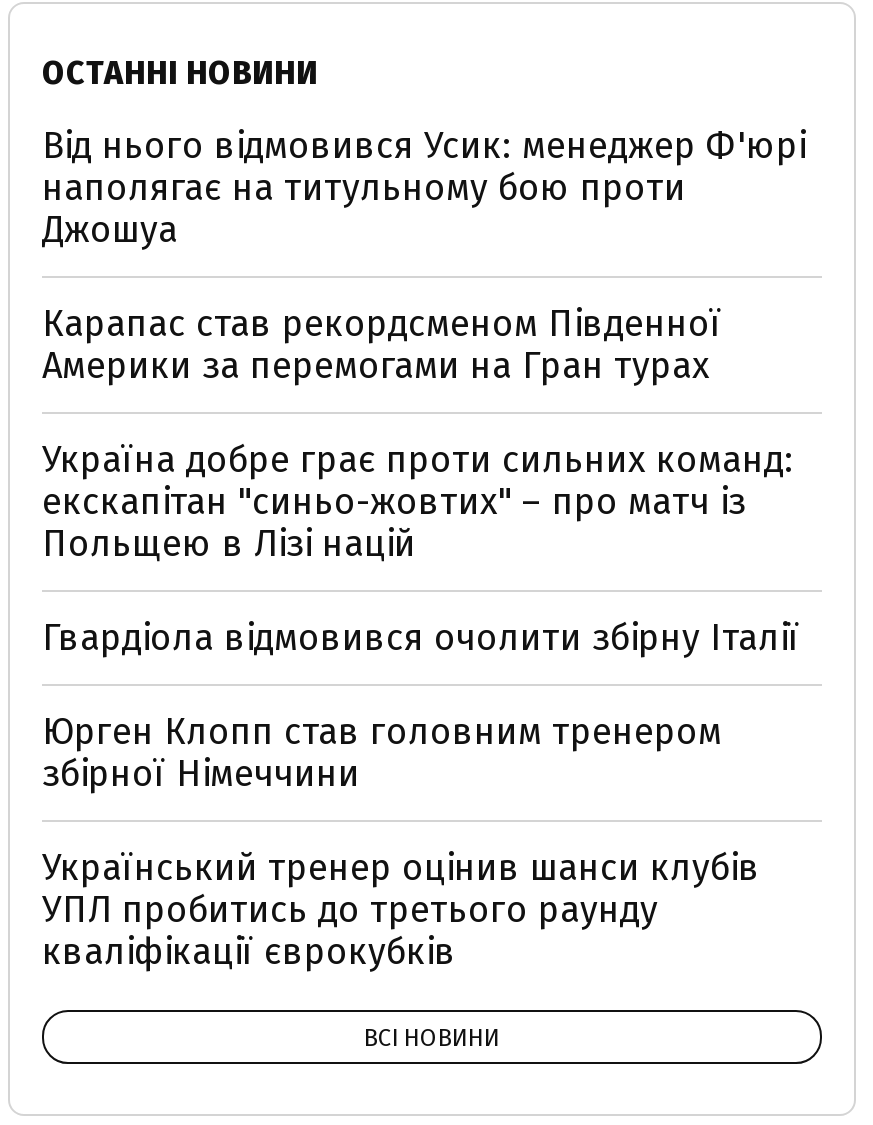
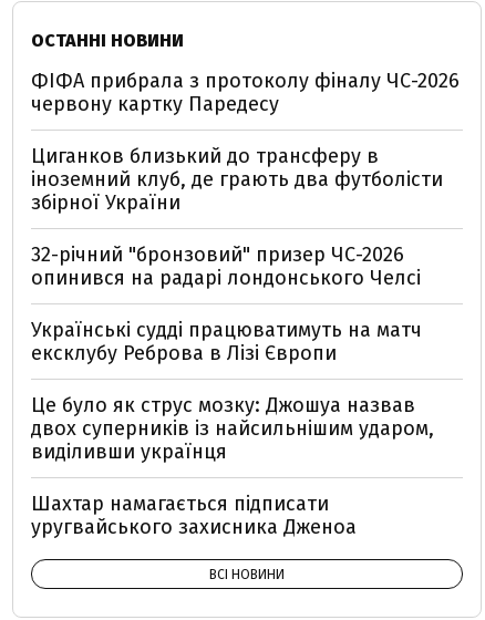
[42,124,806,252] Від нього відмовився Усик: менеджер Ф'юрі | наполягає на титульному бою проти | Джошуа -> [31,69,460,116] ФІФА прибрала з протоколу фіналу ЧС-2026 | червону картку Паредесу
[42,302,722,388] Карапас став рекордсменом Південної | Америки за перемогами на Гран турах -> [31,144,443,215] Циганков близький до трансферу в | іноземний клуб, де грають два футболісти | збірної України
[42,438,794,566] Україна добре грає проти сильних команд: | екскапітан "синьо-жовтих" – про матч із | Польщею в Лізі націй -> [31,243,421,290] 32-річний "бронзовий" призер ЧС-2026 | опинився на радарі лондонського Челсі
[42,616,800,660] Гвардіола відмовився очолити збірну Італії -> [31,318,422,365] Українські судді працюватимуть на матч | ексклубу Реброва в Лізі Європи
[42,710,722,796] Юрген Клопп став головним тренером | збірної Німеччини -> [31,393,434,464] Це було як струс мозку: Джошуа назвав | двох суперників із найсильнішим ударом, | виділивши українця
[42,846,760,974] Український тренер оцінив шанси клубів | УПЛ пробитись до третього раунду | кваліфікації єврокубків -> [31,492,357,539] Шахтар намагається підписати | уругвайського захисника Дженоа

